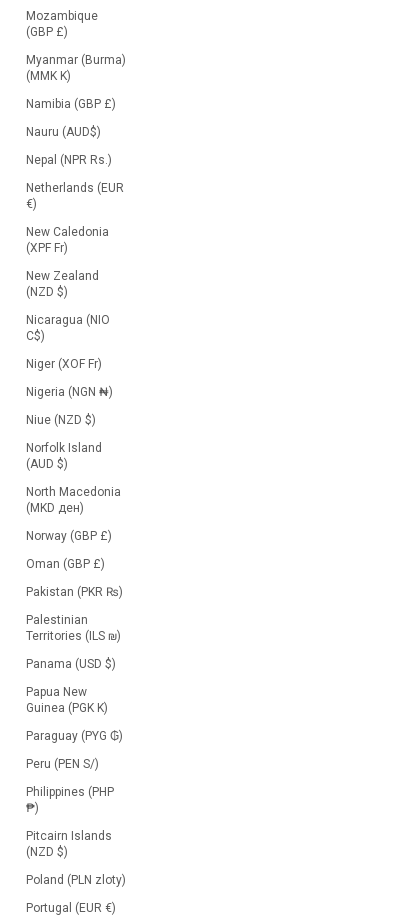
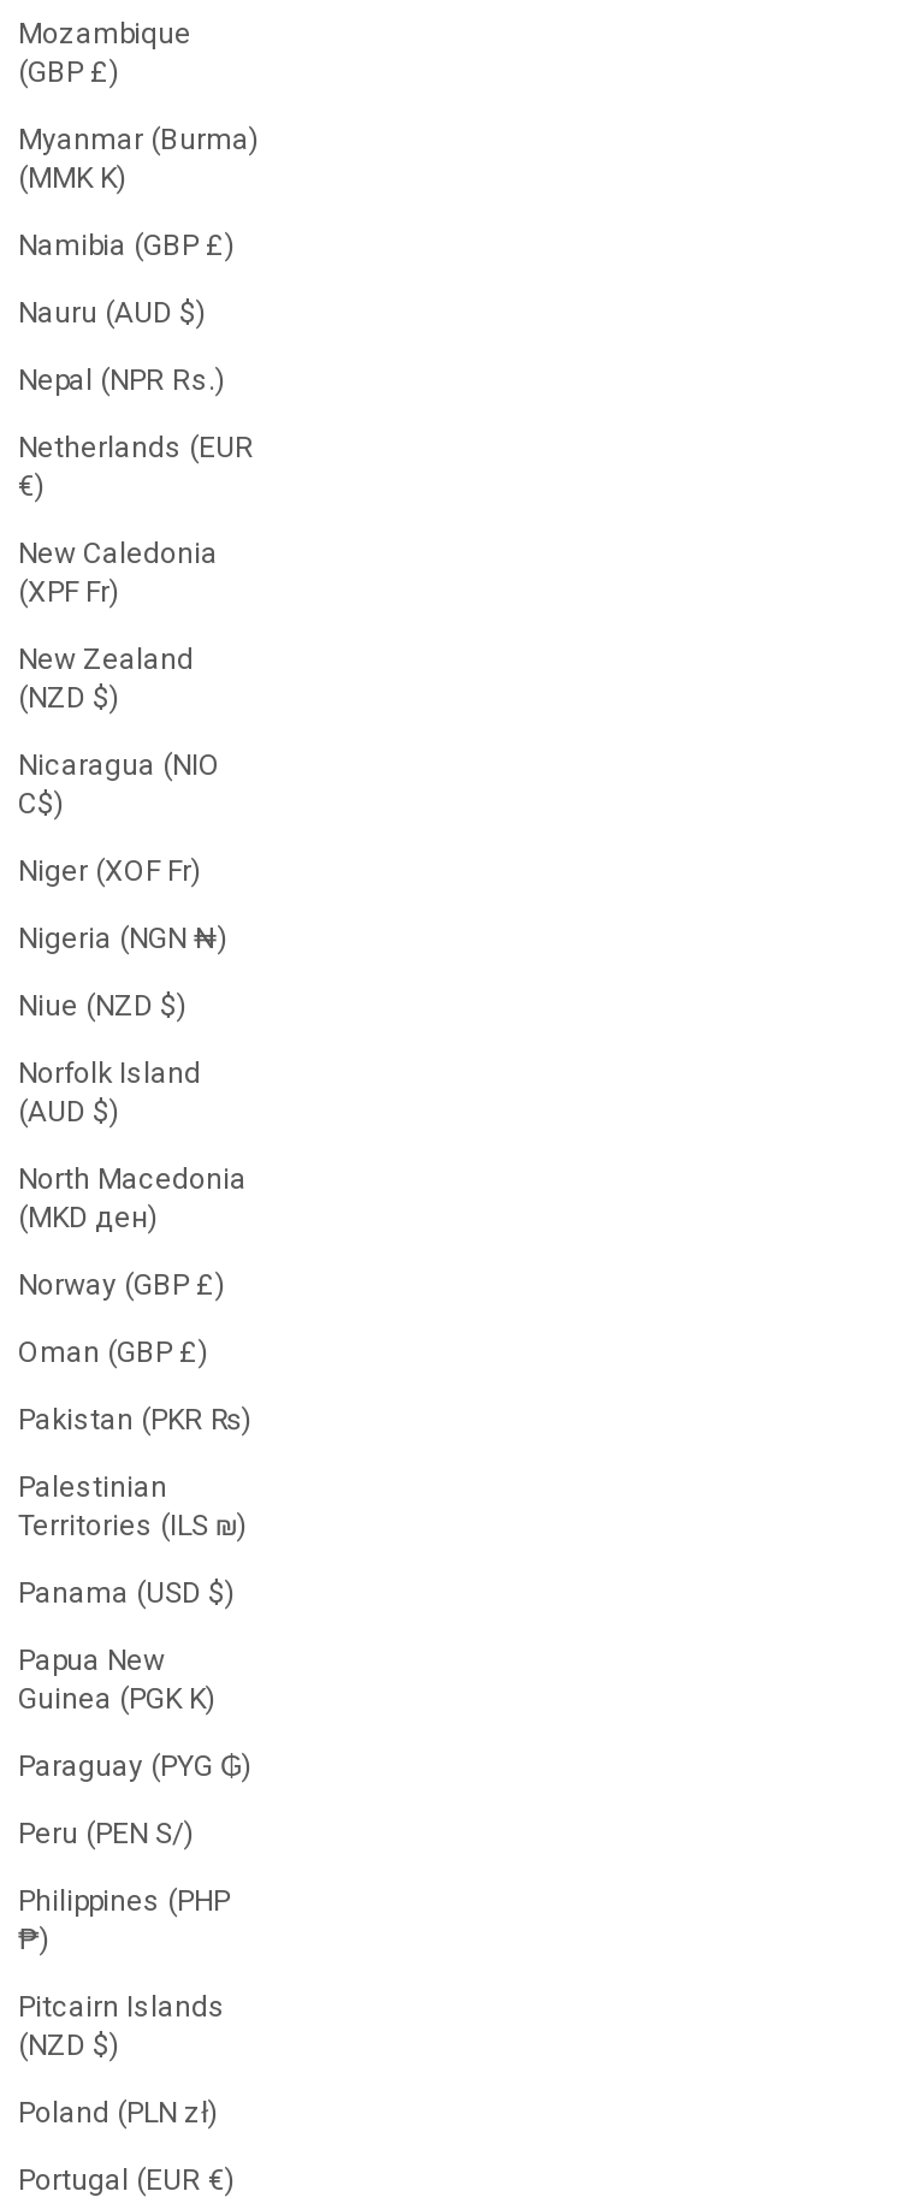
[26,125,101,139] Nauru (AUD$) -> [18,296,206,330] Nauru (AUD $)
[26,873,126,887] Poland (PLN zloty) -> [18,2096,218,2130] Poland (PLN zł)

